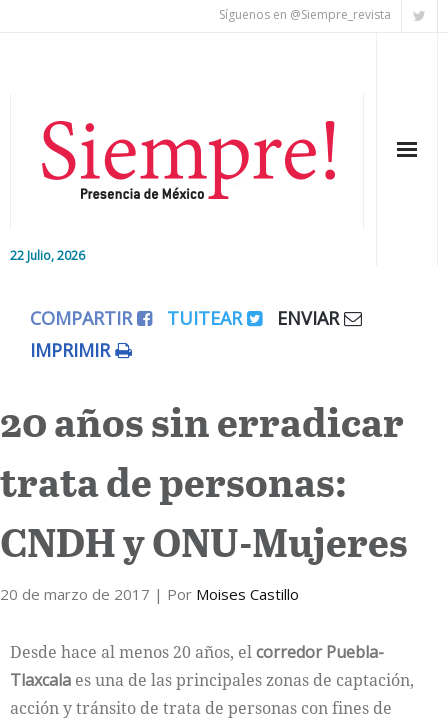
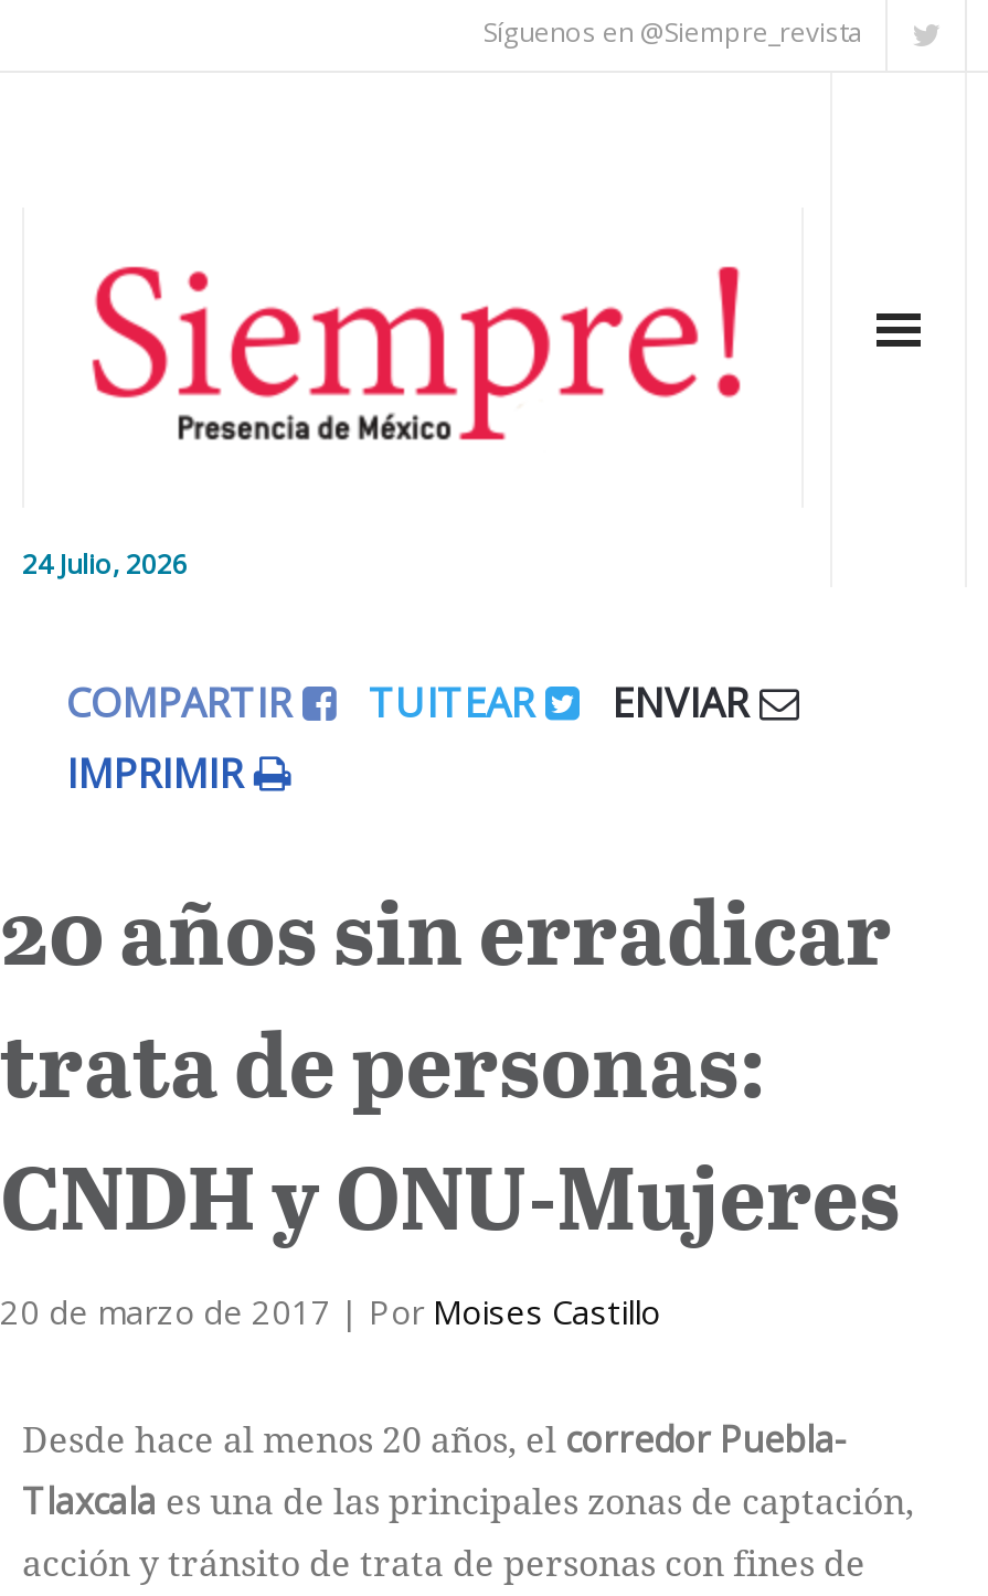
[10,247,85,264] 22 Julio, 2026 -> [22,545,188,583] 24 Julio, 2026

